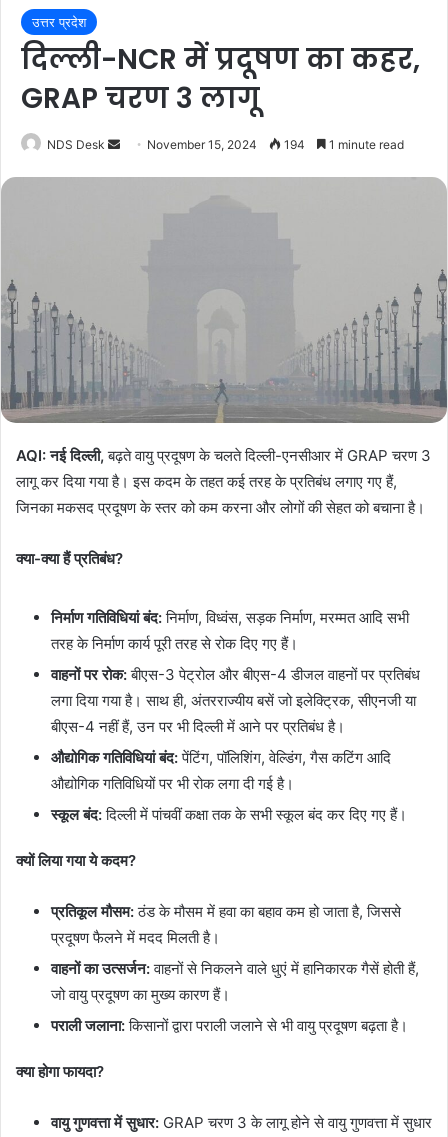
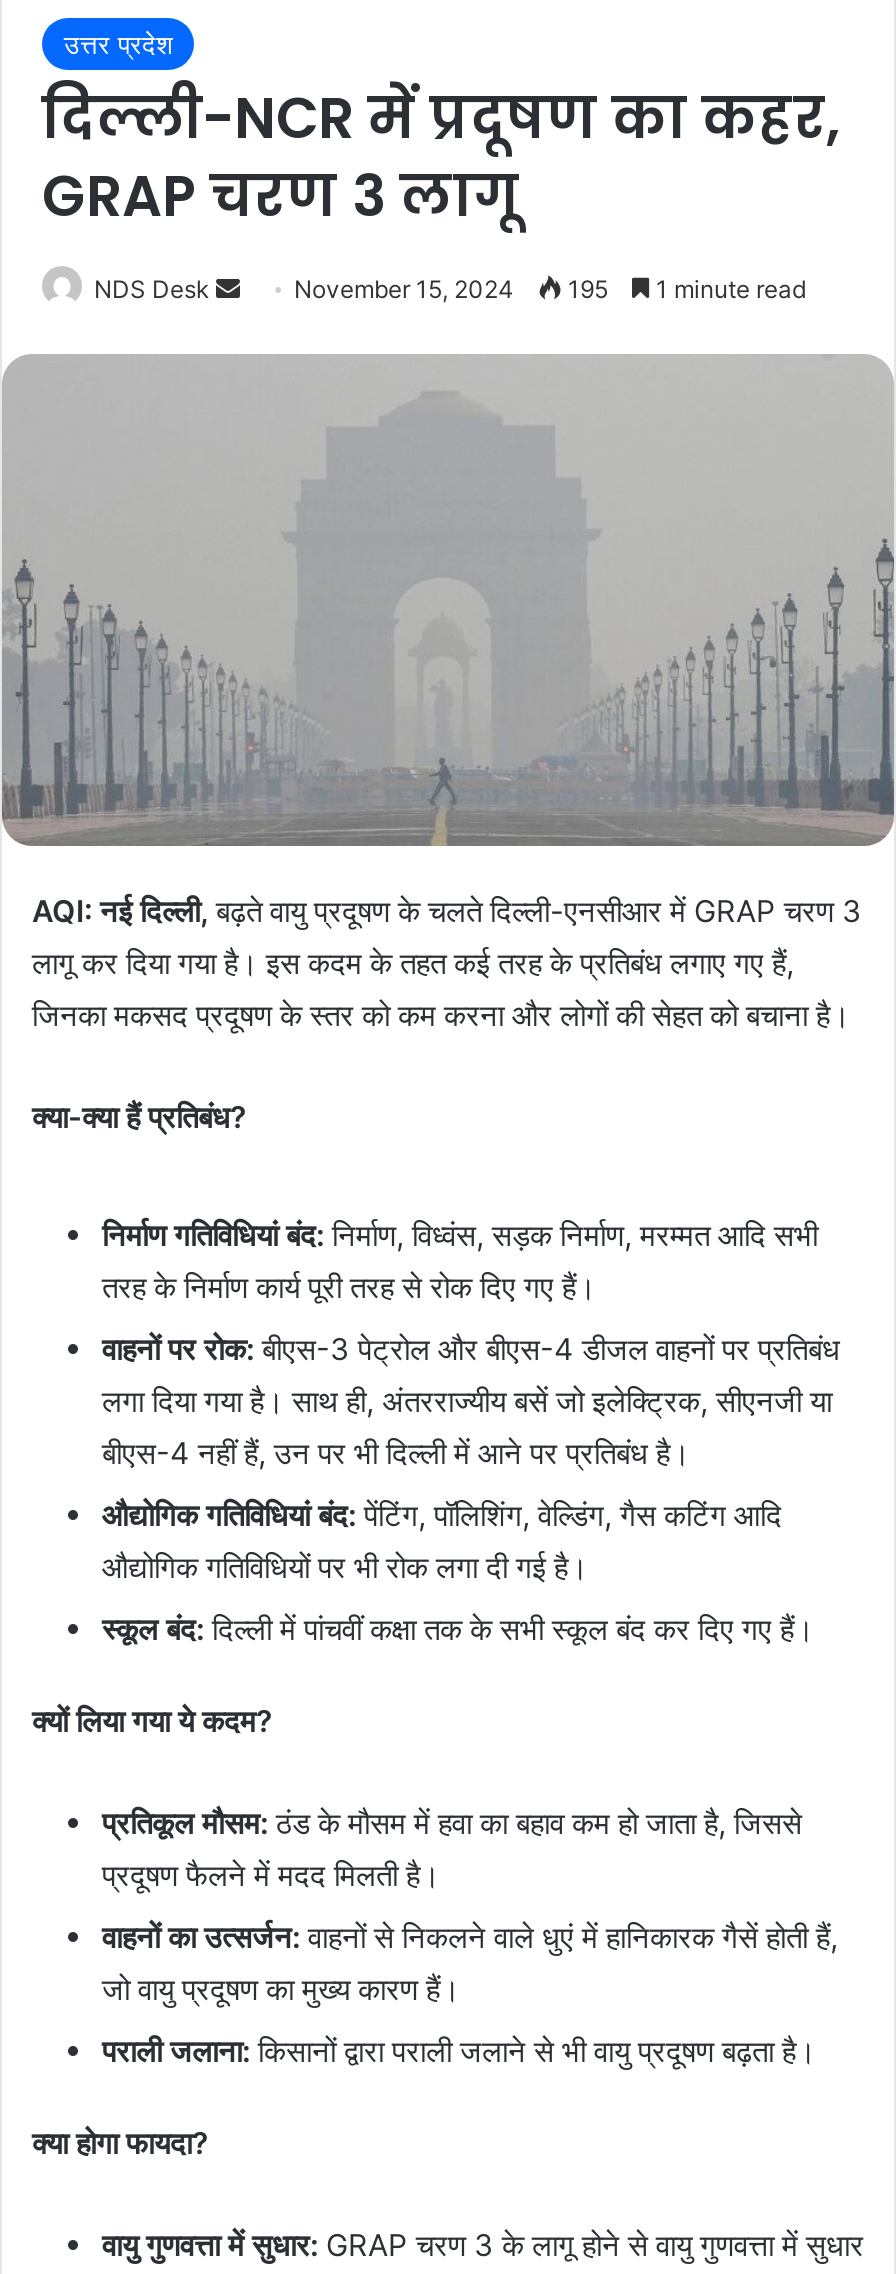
[281,137,305,152] 194 -> [562,274,608,304] 195

